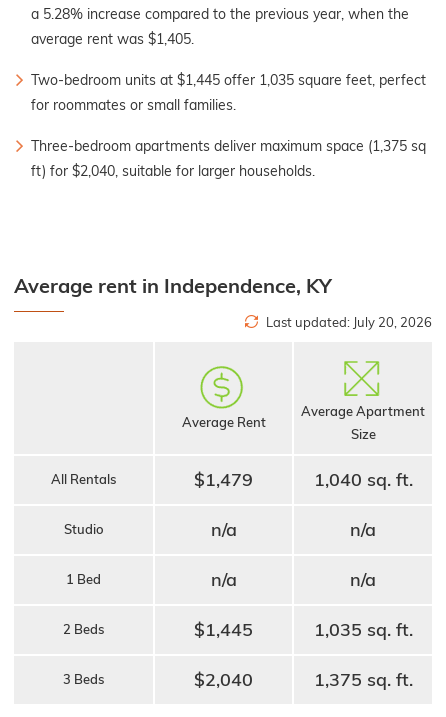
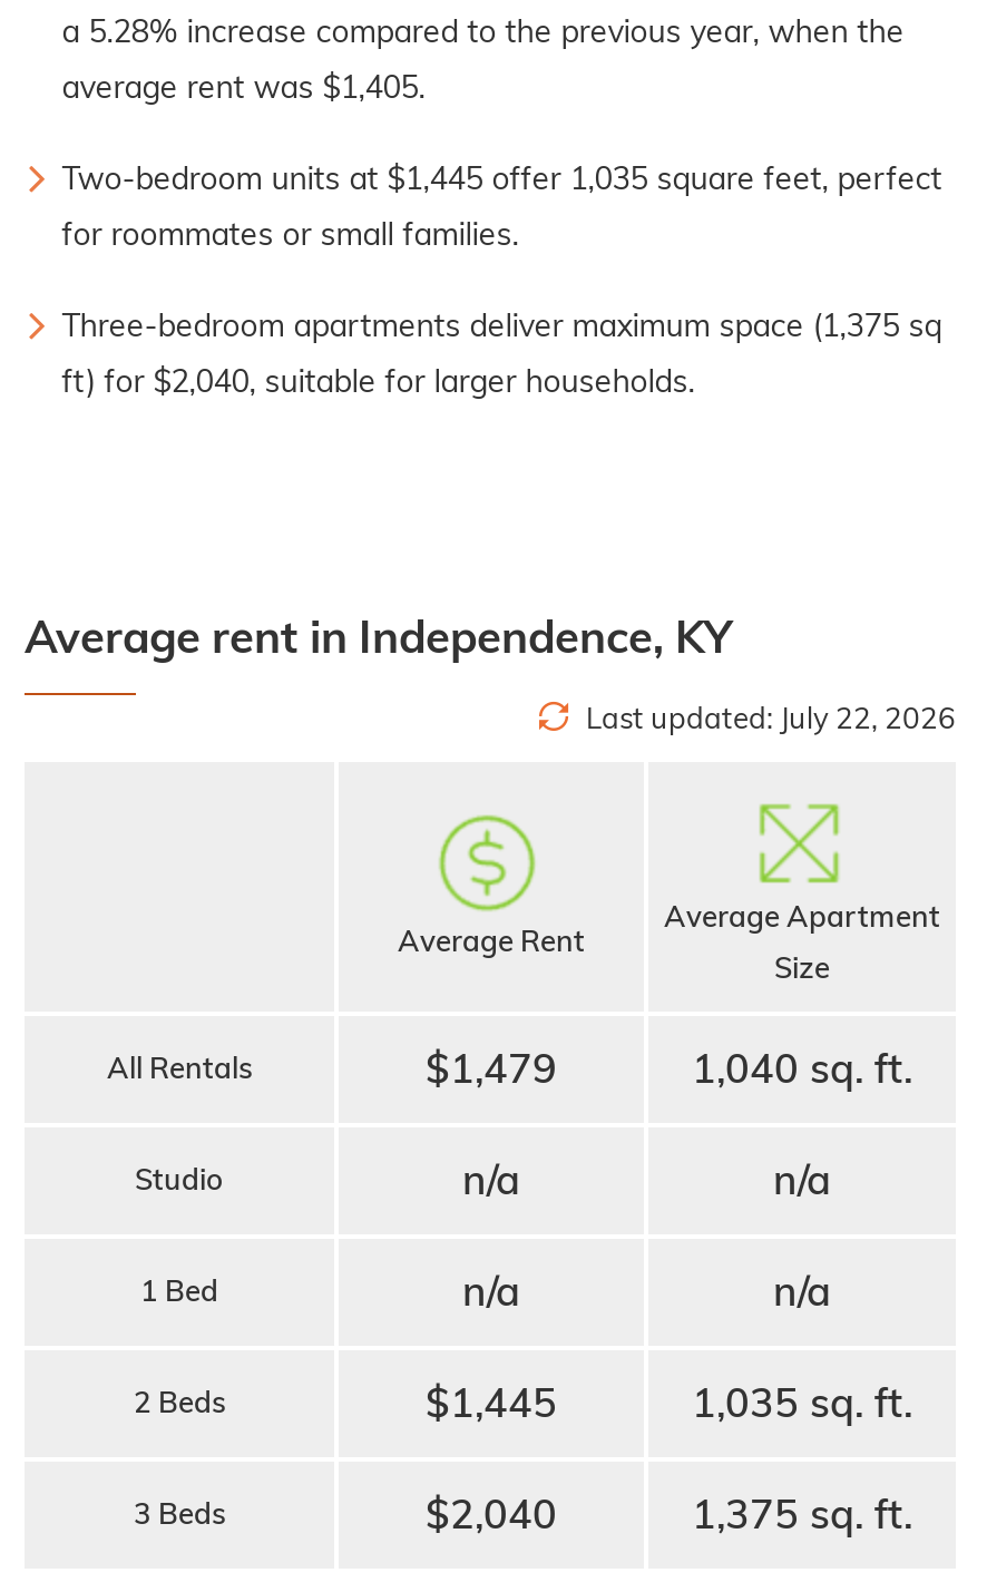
[263,314,432,330] Last updated: July 20, 2026 -> [579,700,956,735] Last updated: July 22, 2026

